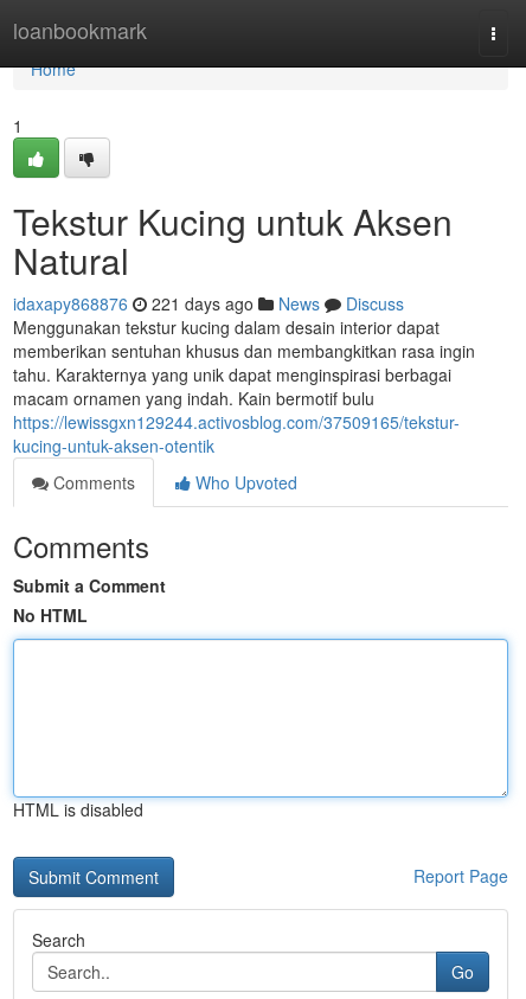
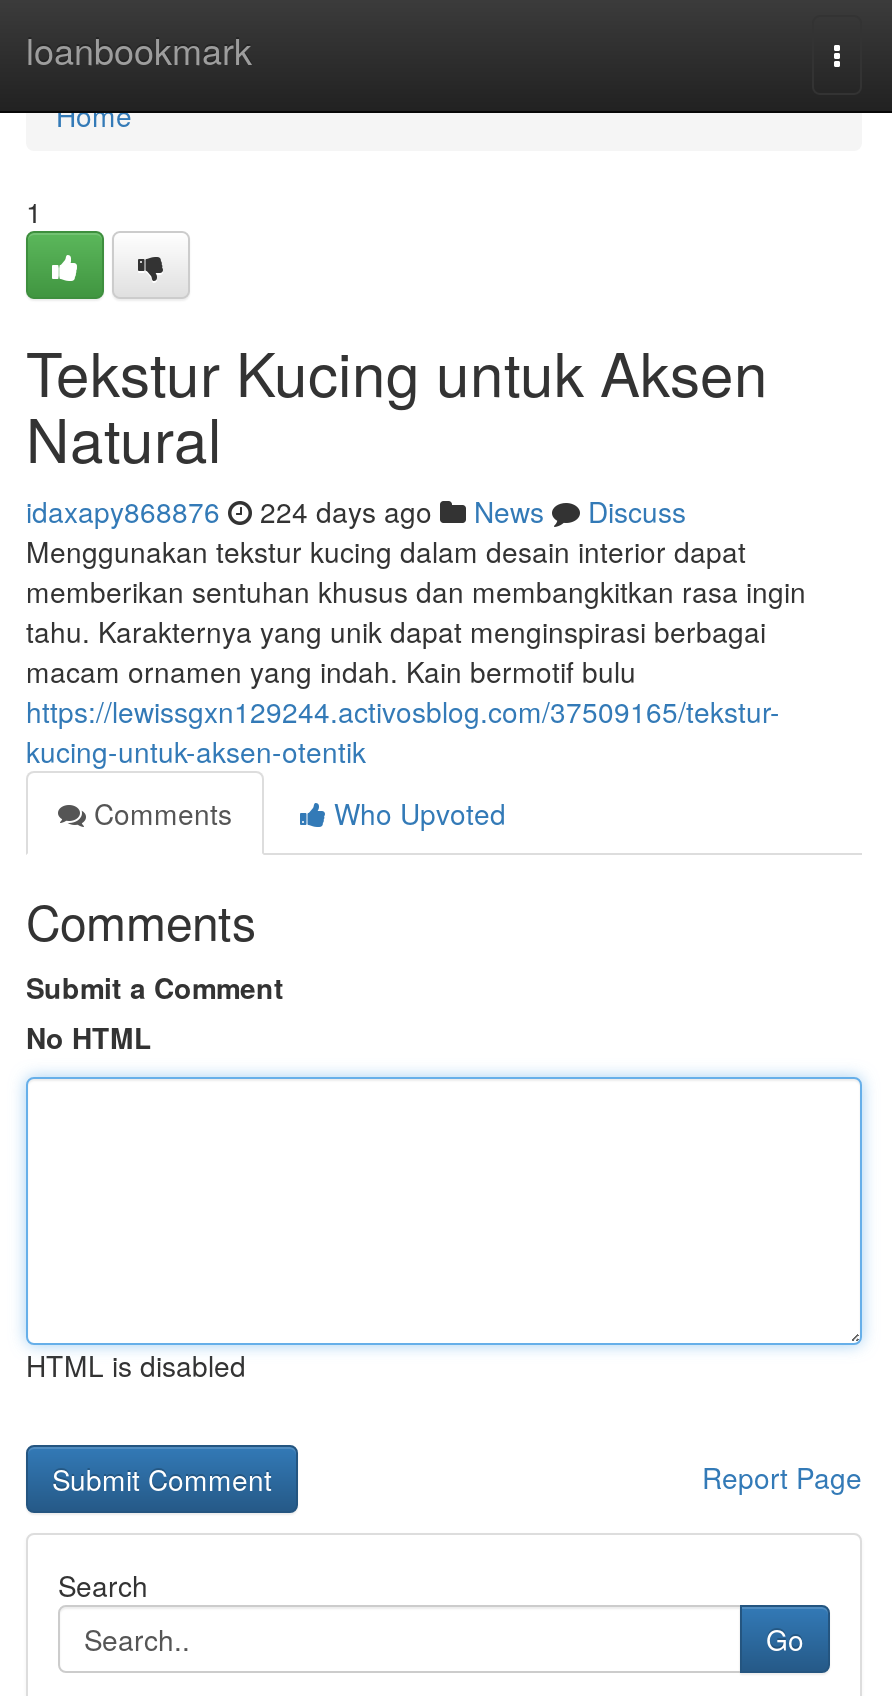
[13,292,404,315] idaxapy868876 221 days ago News Discuss -> [26,491,686,531] idaxapy868876 224 days ago News Discuss

